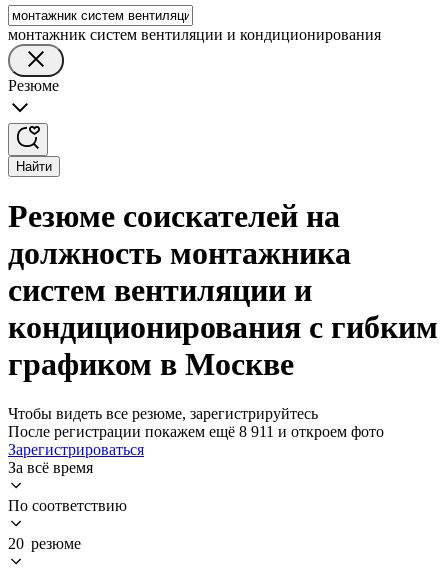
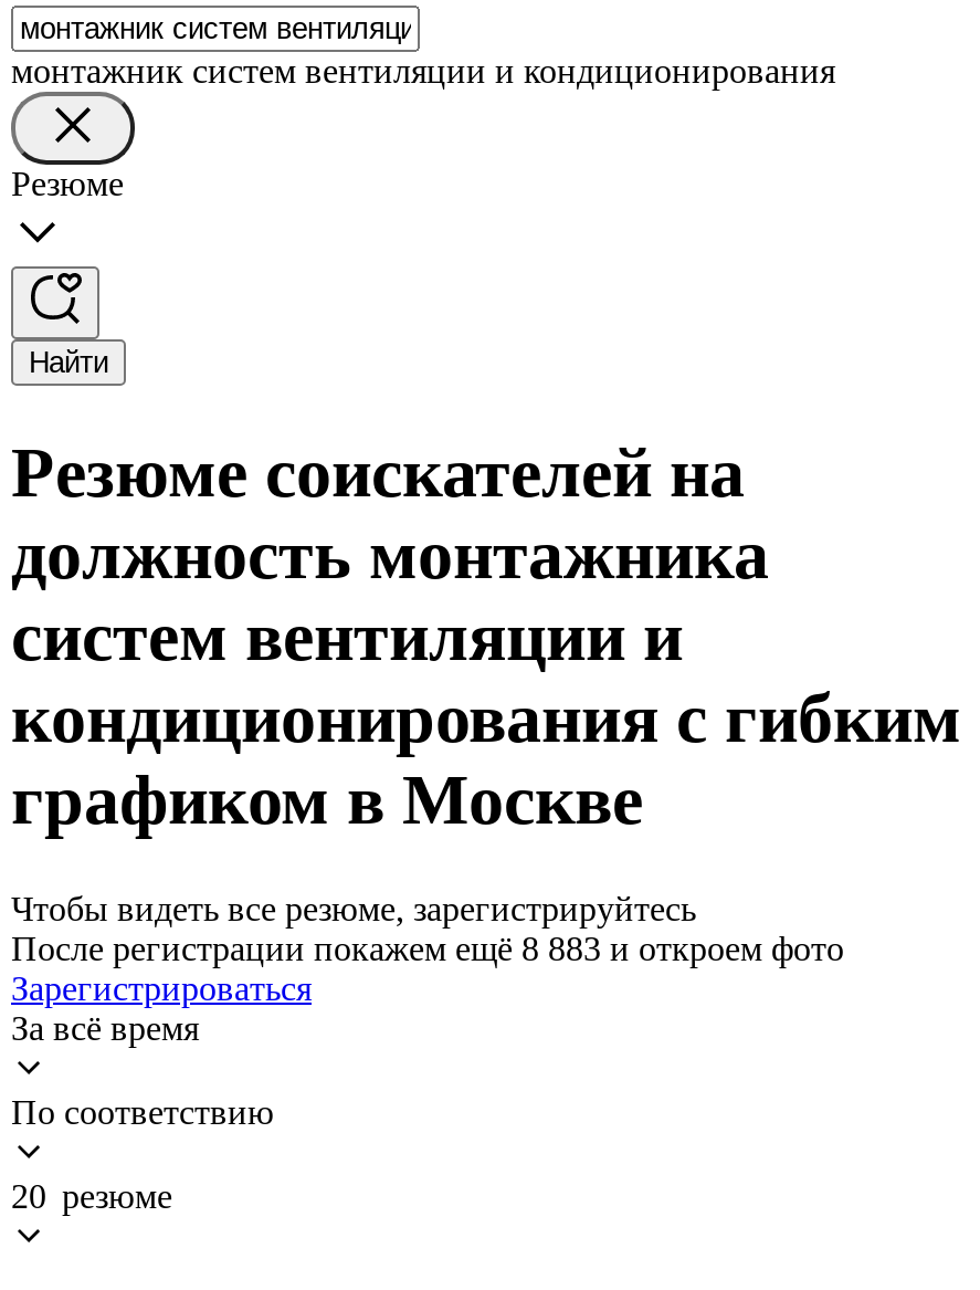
[8,423,384,440] После регистрации покажем ещё 8 911 и откроем фото -> [11,929,844,967] После регистрации покажем ещё 8 883 и откроем фото

